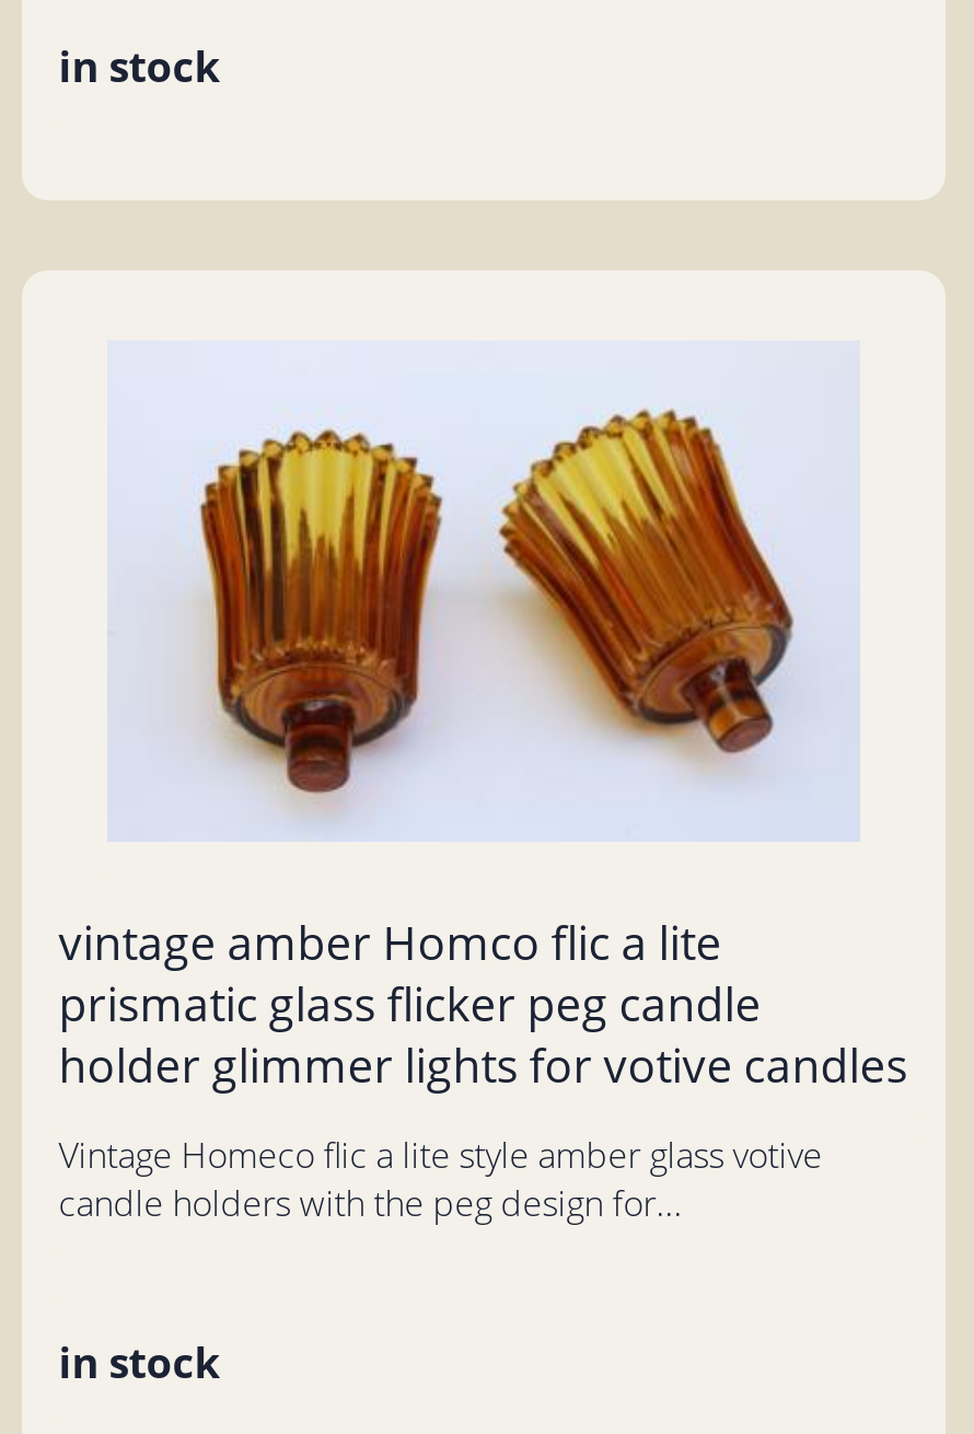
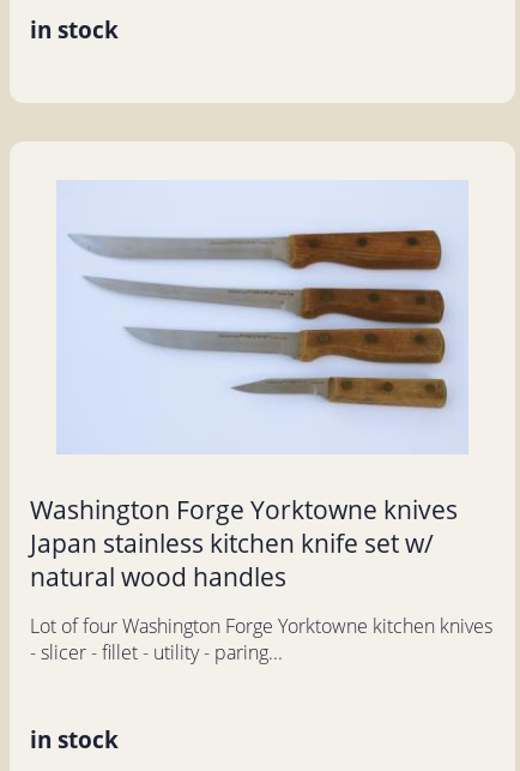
[131,408,823,818] [image] -> [67,218,452,441] [image]
[59,911,908,1095] vintage amber Homco flic a lite | prismatic glass flicker peg candle | holder glimmer lights for votive candles -> [30,493,457,593] Washington Forge Yorktowne knives | Japan stainless kitchen knife set w/ | natural wood handles
[59,1130,823,1227] Vintage Homeco flic a lite style amber glass votive | candle holders with the peg design for... -> [30,612,492,665] Lot of four Washington Forge Yorktowne kitchen knives | - slicer - fillet - utility - paring...

